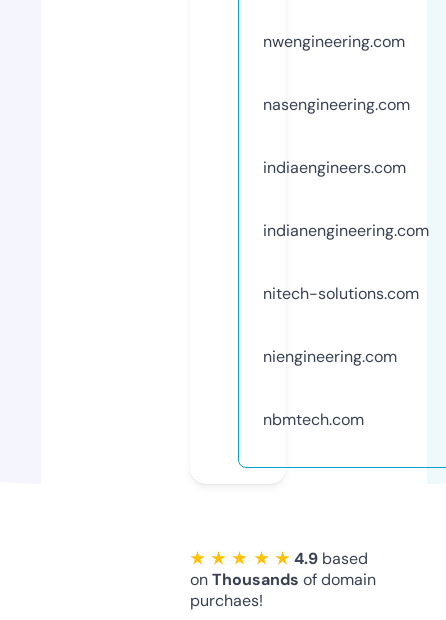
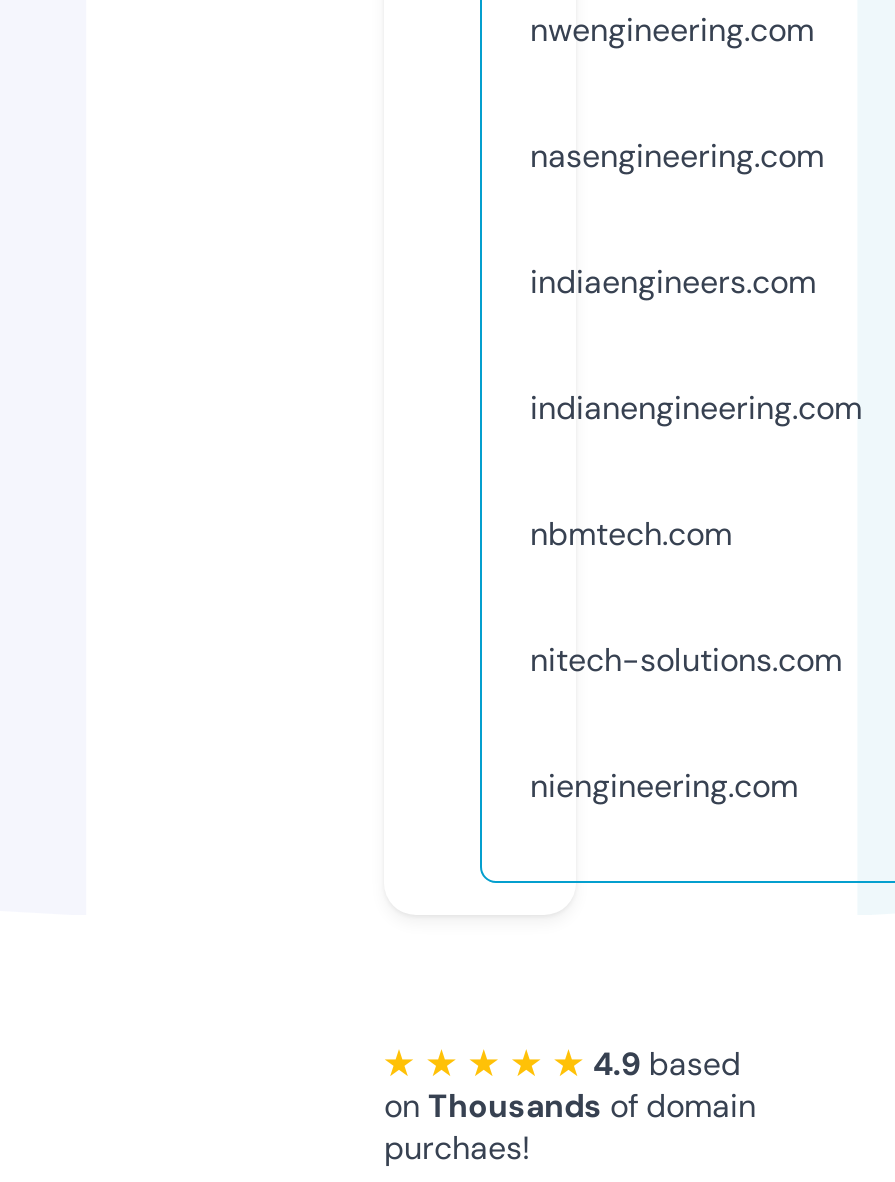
moved [263,283,419,367] -> [530,639,842,807]: nitech-solutions.com | niengineering.com
moved [263,409,364,430] -> [530,513,732,555]: nbmtech.com

